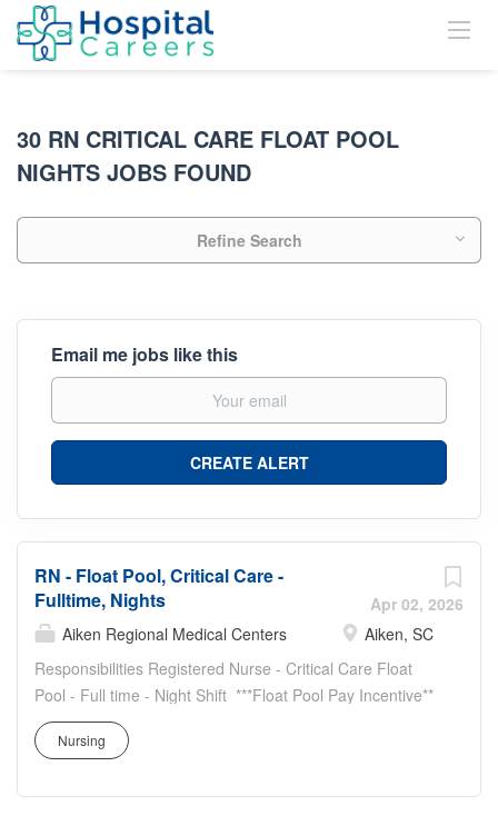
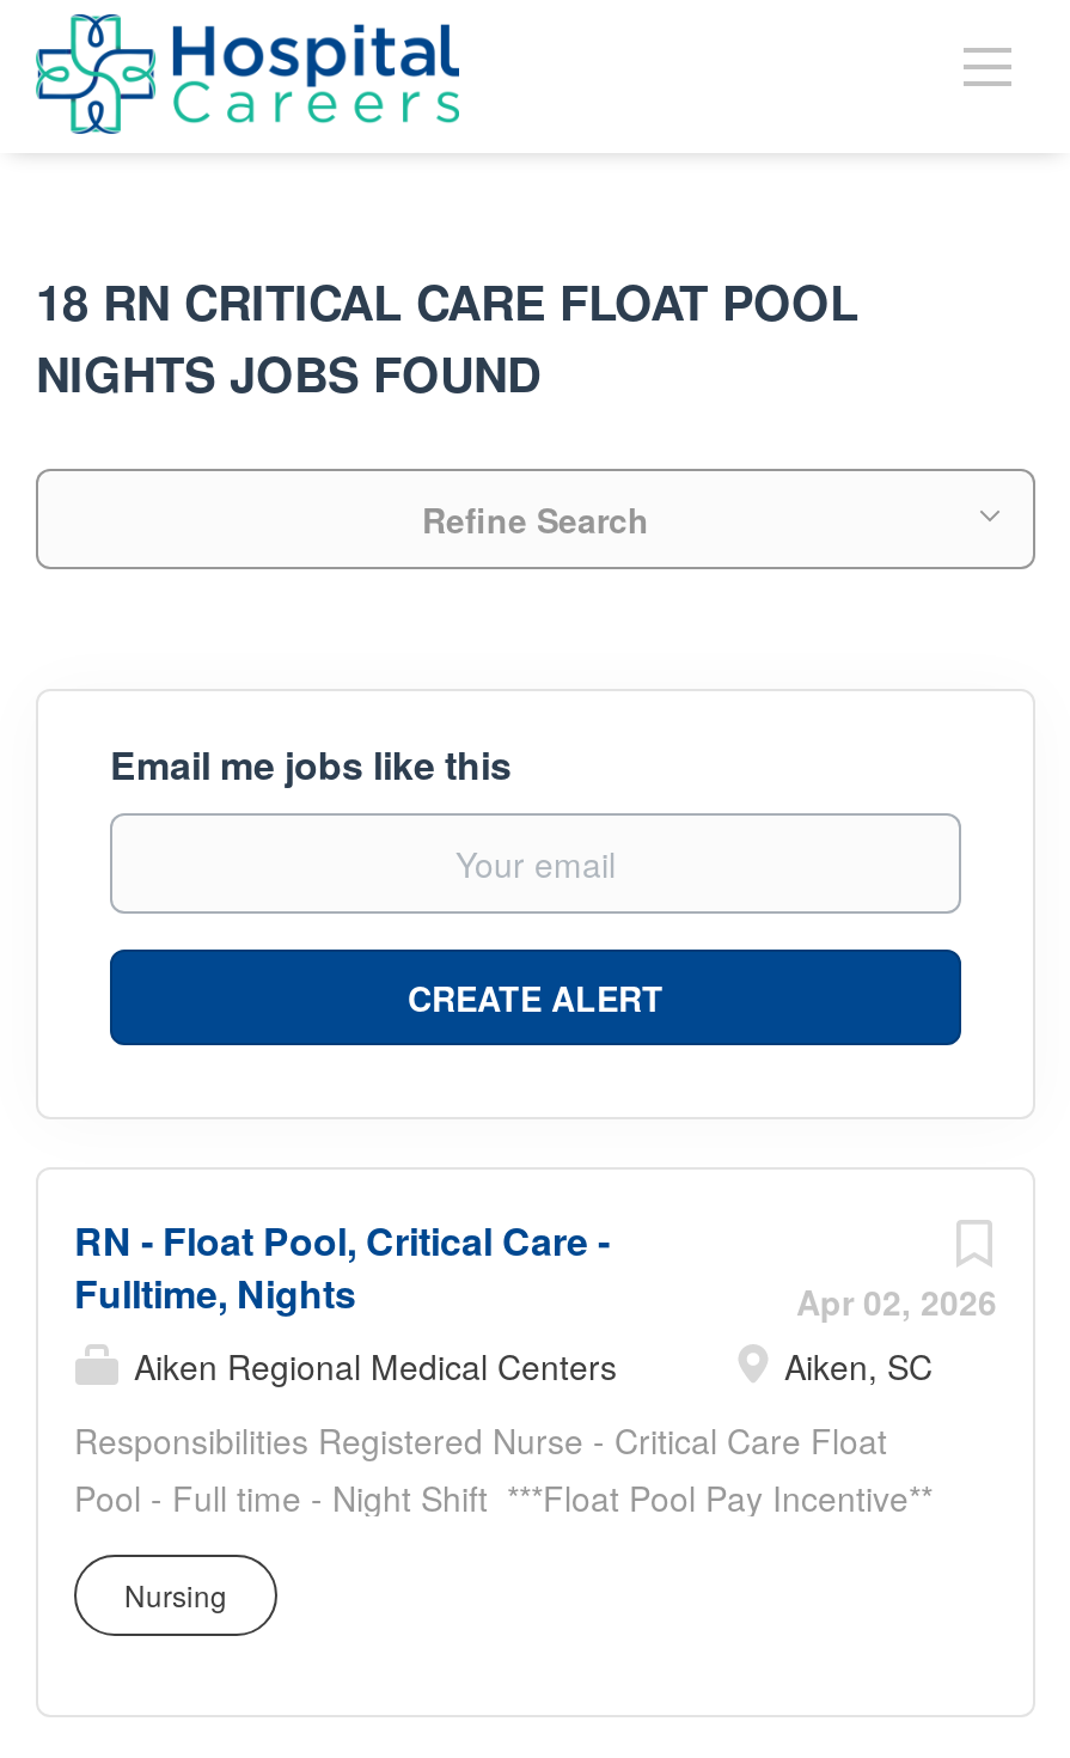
[17,122,399,155] 30 RN CRITICAL CARE FLOAT POOL -> [36,265,858,335] 18 RN CRITICAL CARE FLOAT POOL

